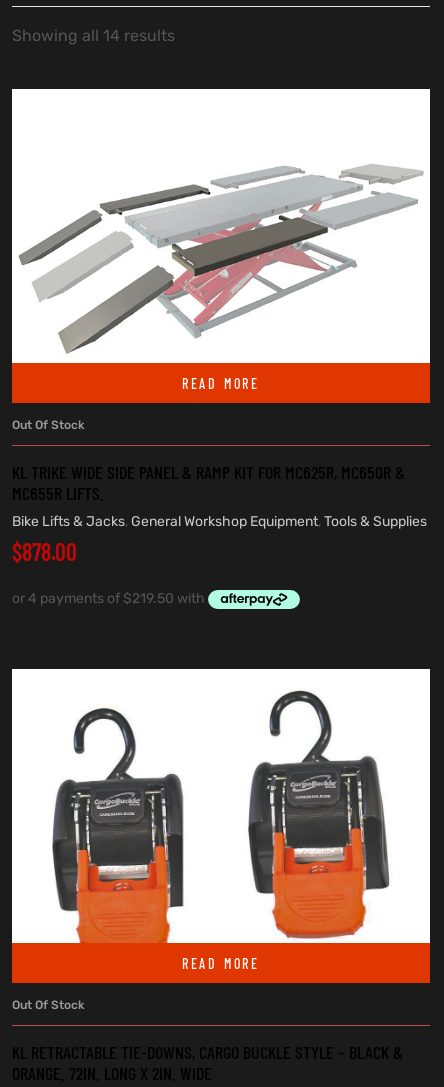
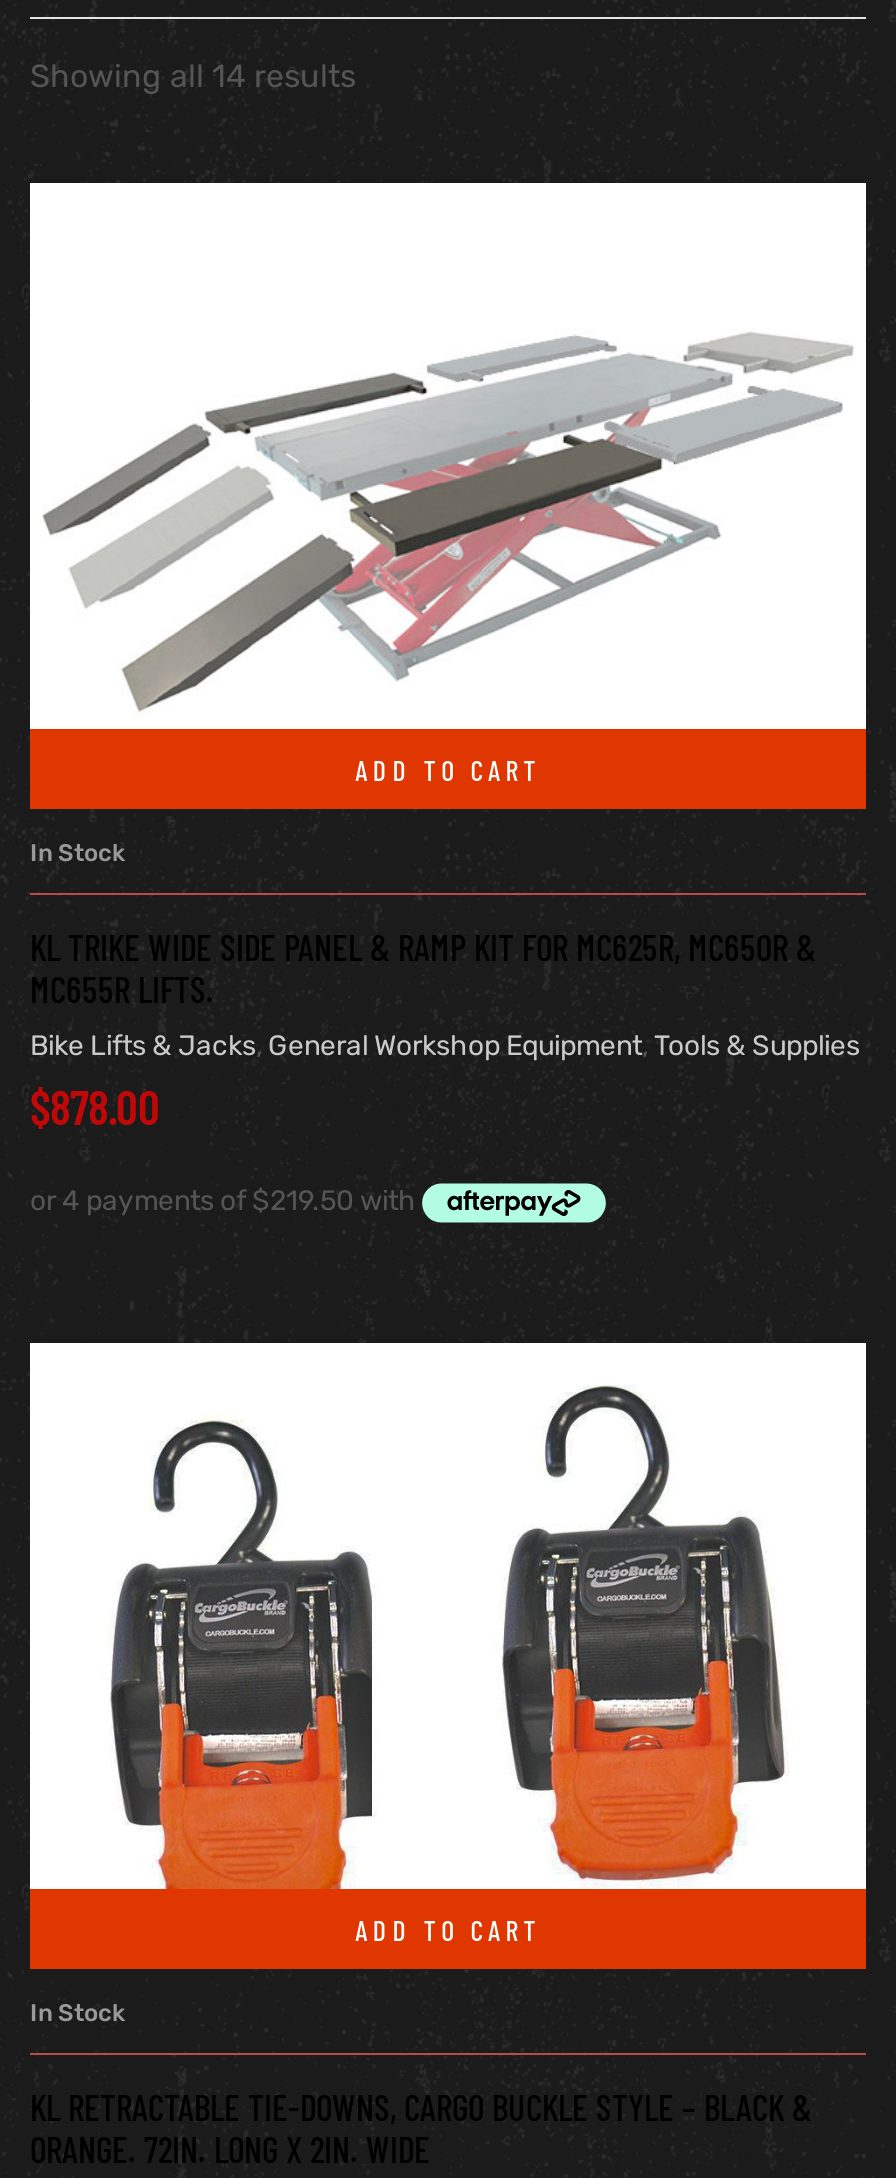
[182,375,260,392] READ MORE -> [355,753,541,787] ADD TO CART
[12,418,85,432] Out Of Stock -> [30,840,126,868] In Stock
[182,954,260,971] READ MORE -> [355,1913,541,1947] ADD TO CART
[12,998,85,1012] Out Of Stock -> [30,2000,126,2028] In Stock

